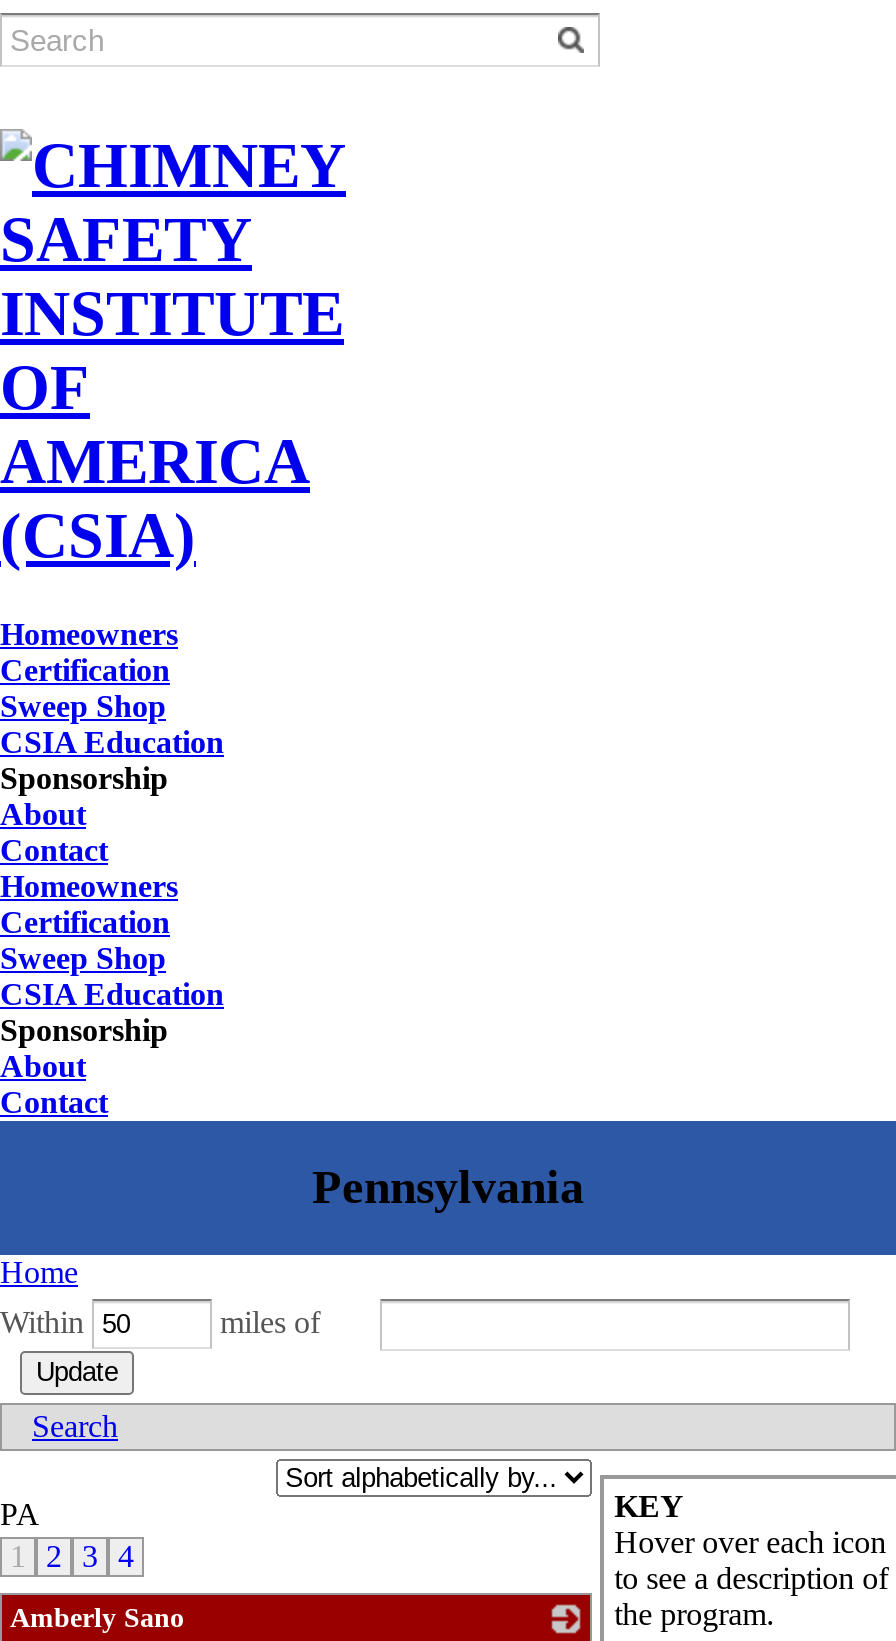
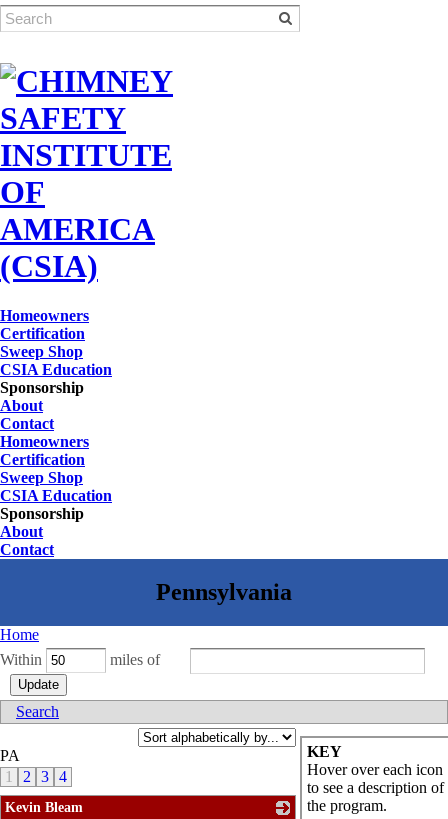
[10,1603,184,1633] Amberly Sano -> [5,800,83,815] Kevin Bleam

